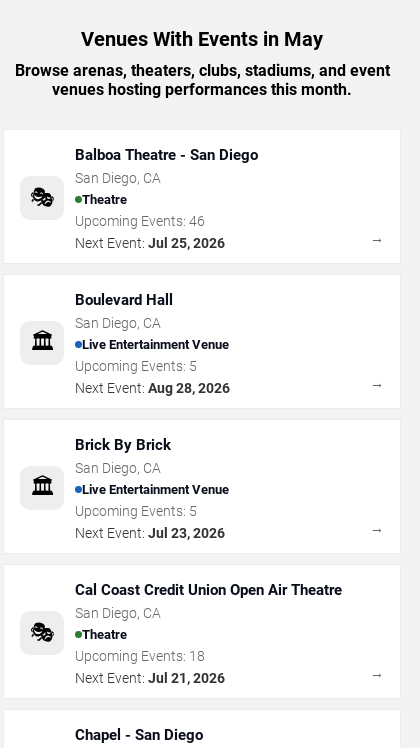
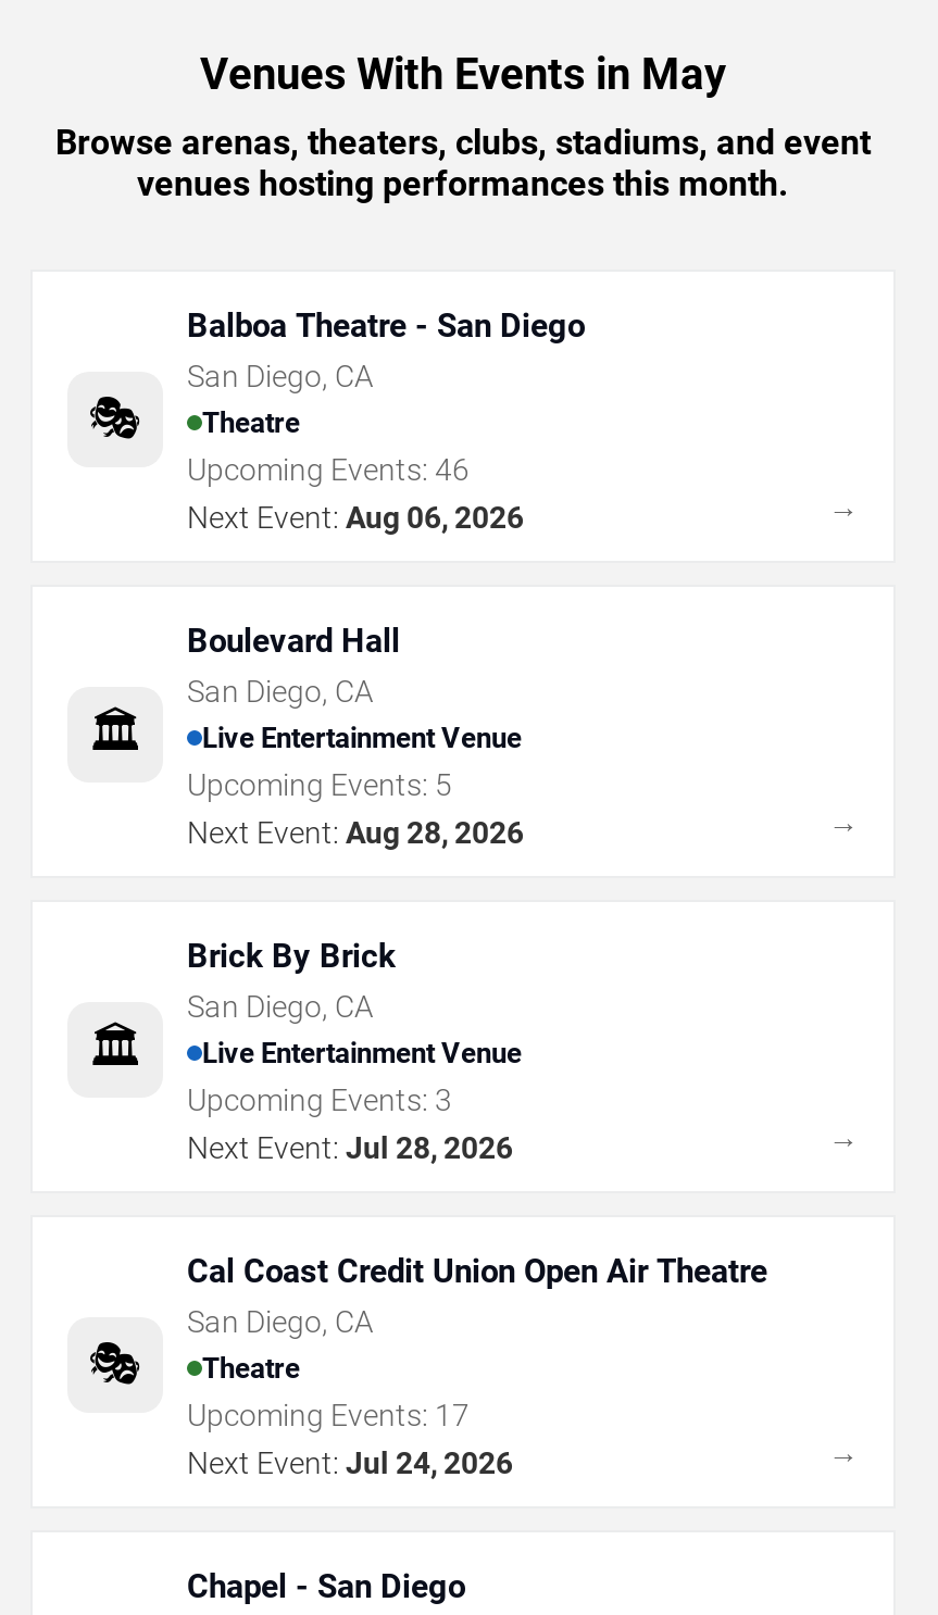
[75,235,225,251] Next Event: Jul 25, 2026 -> [187,499,524,534] Next Event: Aug 06, 2026
[75,503,197,519] Upcoming Events: 5 -> [187,1082,452,1117] Upcoming Events: 3
[75,525,225,541] Next Event: Jul 23, 2026 -> [187,1130,513,1164] Next Event: Jul 28, 2026
[75,648,205,664] Upcoming Events: 18 -> [187,1397,470,1432] Upcoming Events: 17
[75,670,225,686] Next Event: Jul 21, 2026 -> [187,1445,513,1480] Next Event: Jul 24, 2026

